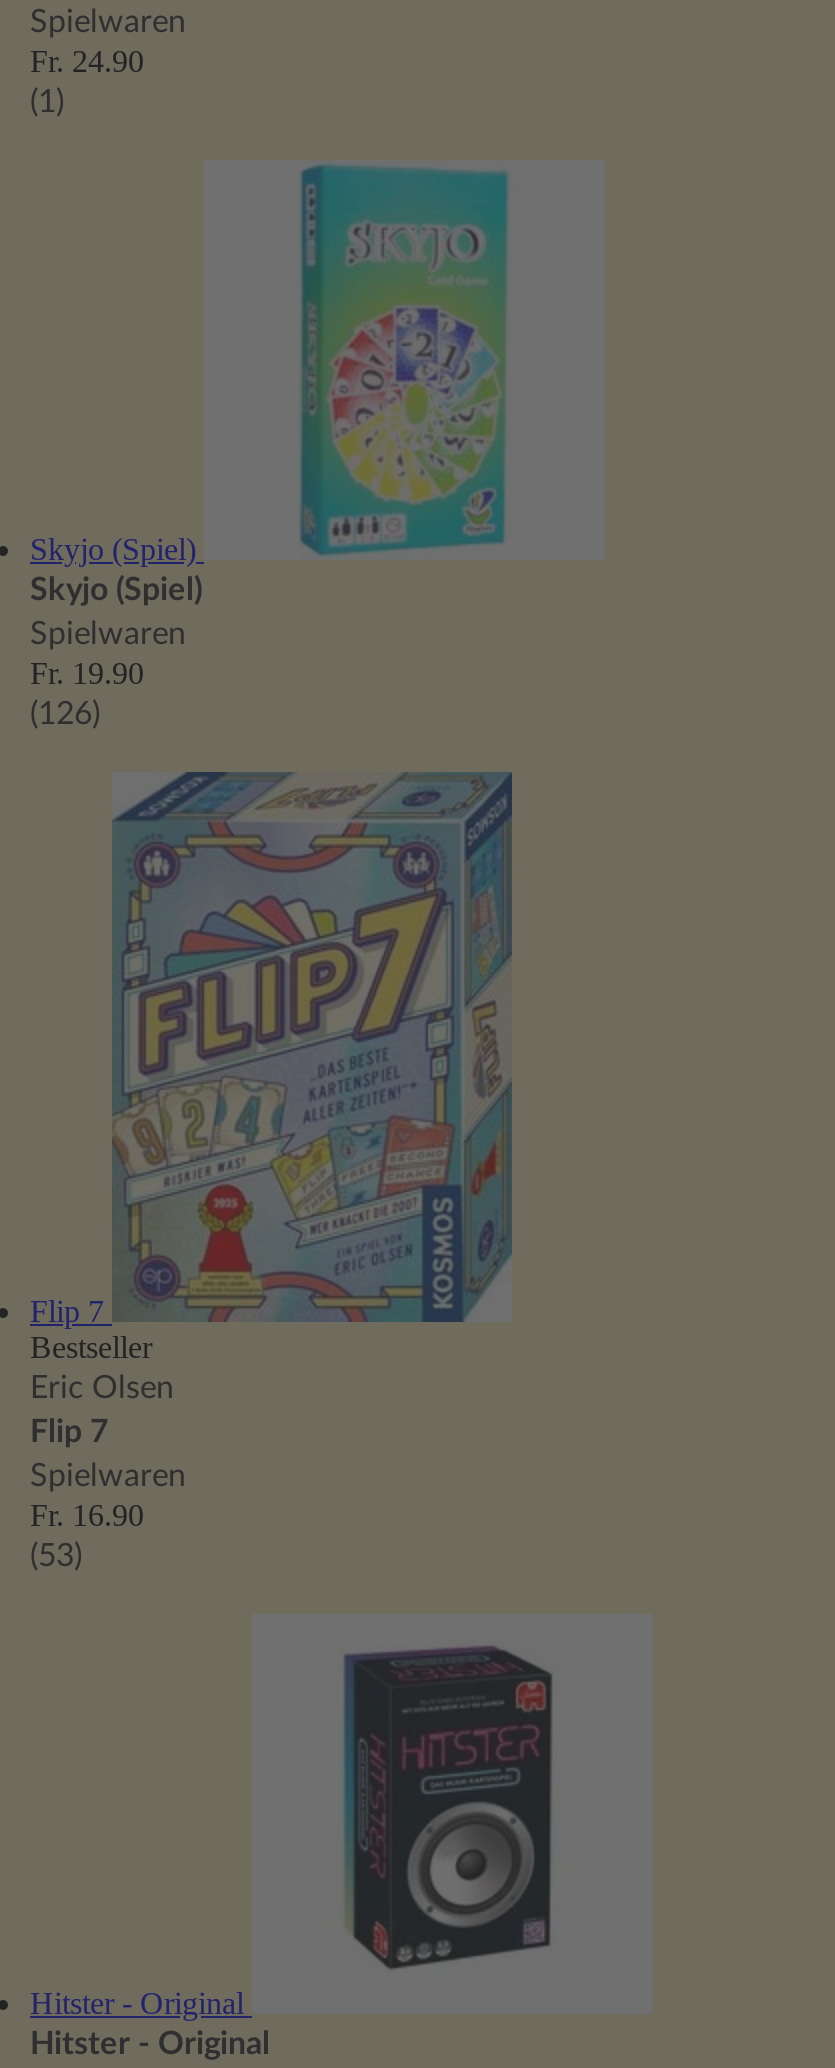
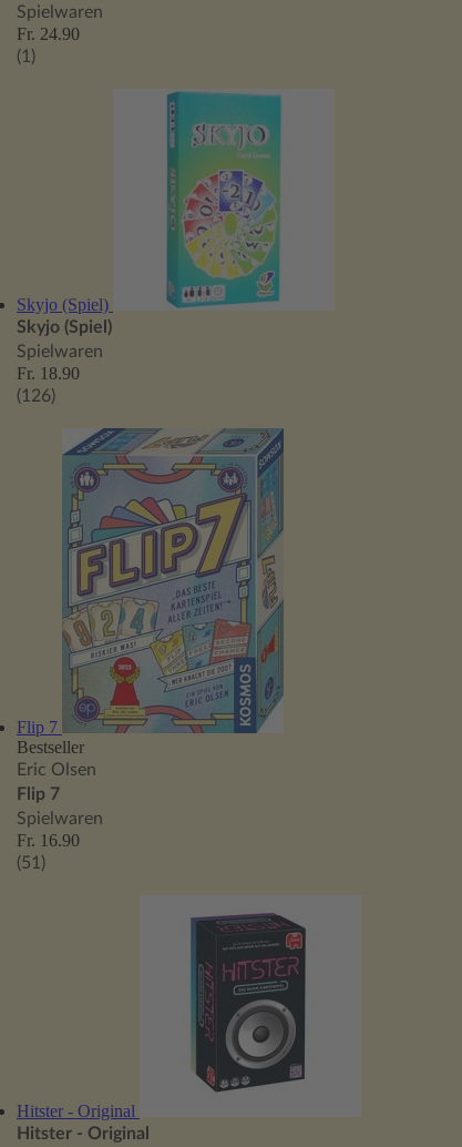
[30,656,144,690] Fr. 19.90 -> [17,364,80,383] Fr. 18.90
[30,1540,82,1572] (53) -> [17,854,45,872] (51)

